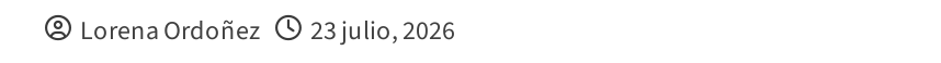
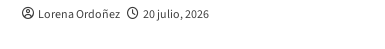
[80,12,455,49] Lorena Ordoñez 23 julio, 2026 -> [37,6,208,23] Lorena Ordoñez 20 julio, 2026

